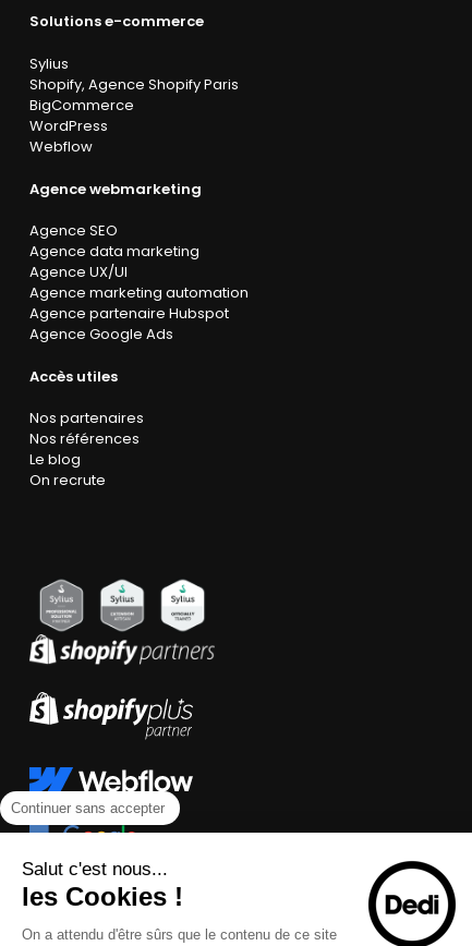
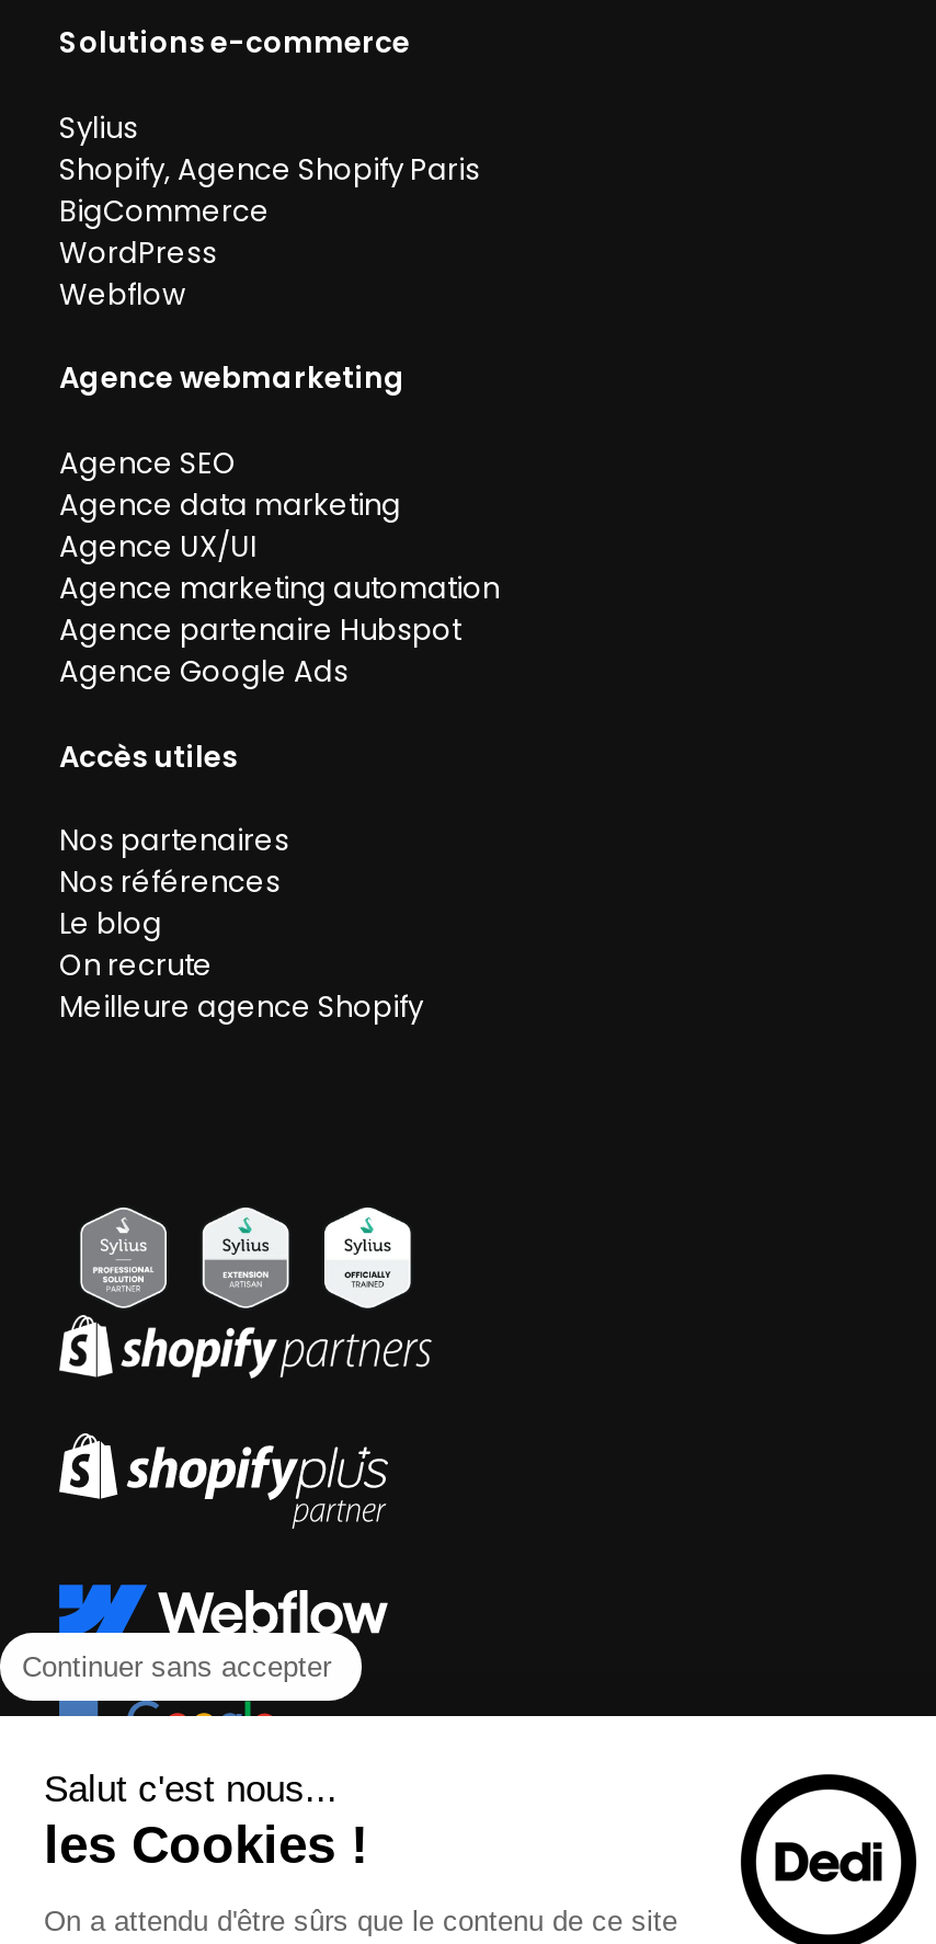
none -> [59,986,423,1027] Meilleure agence Shopify

